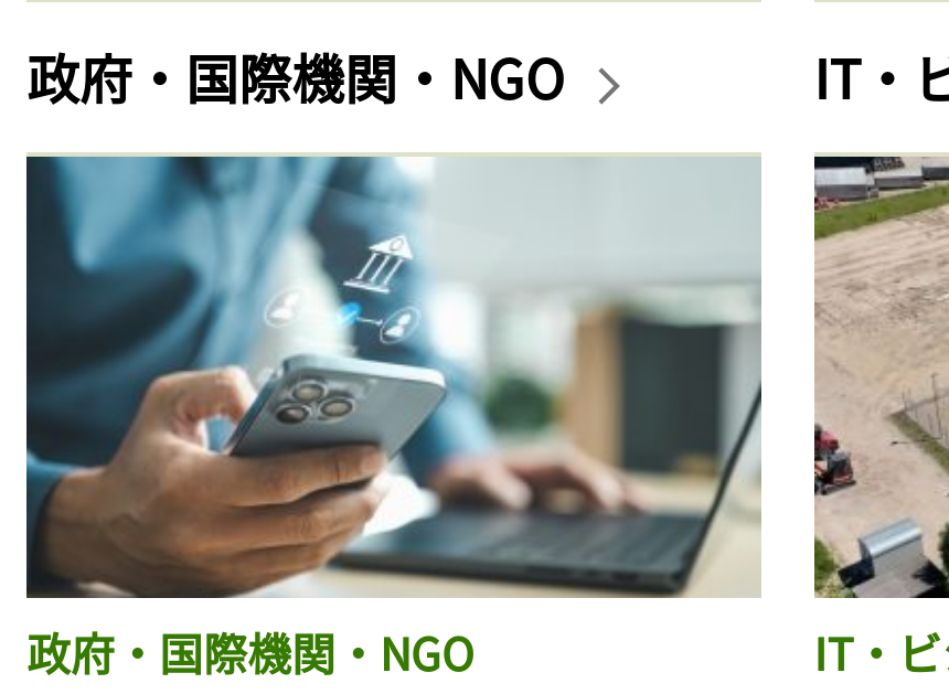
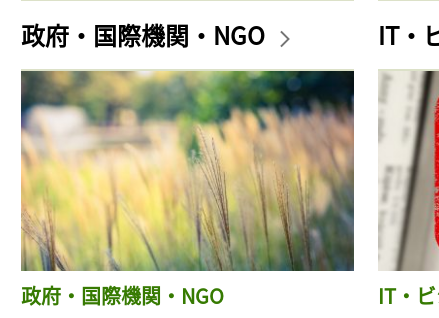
[24,154,761,600] [image] -> [20,70,355,272] [image]
[812,154,942,600] [image] -> [378,70,436,271] [image]

